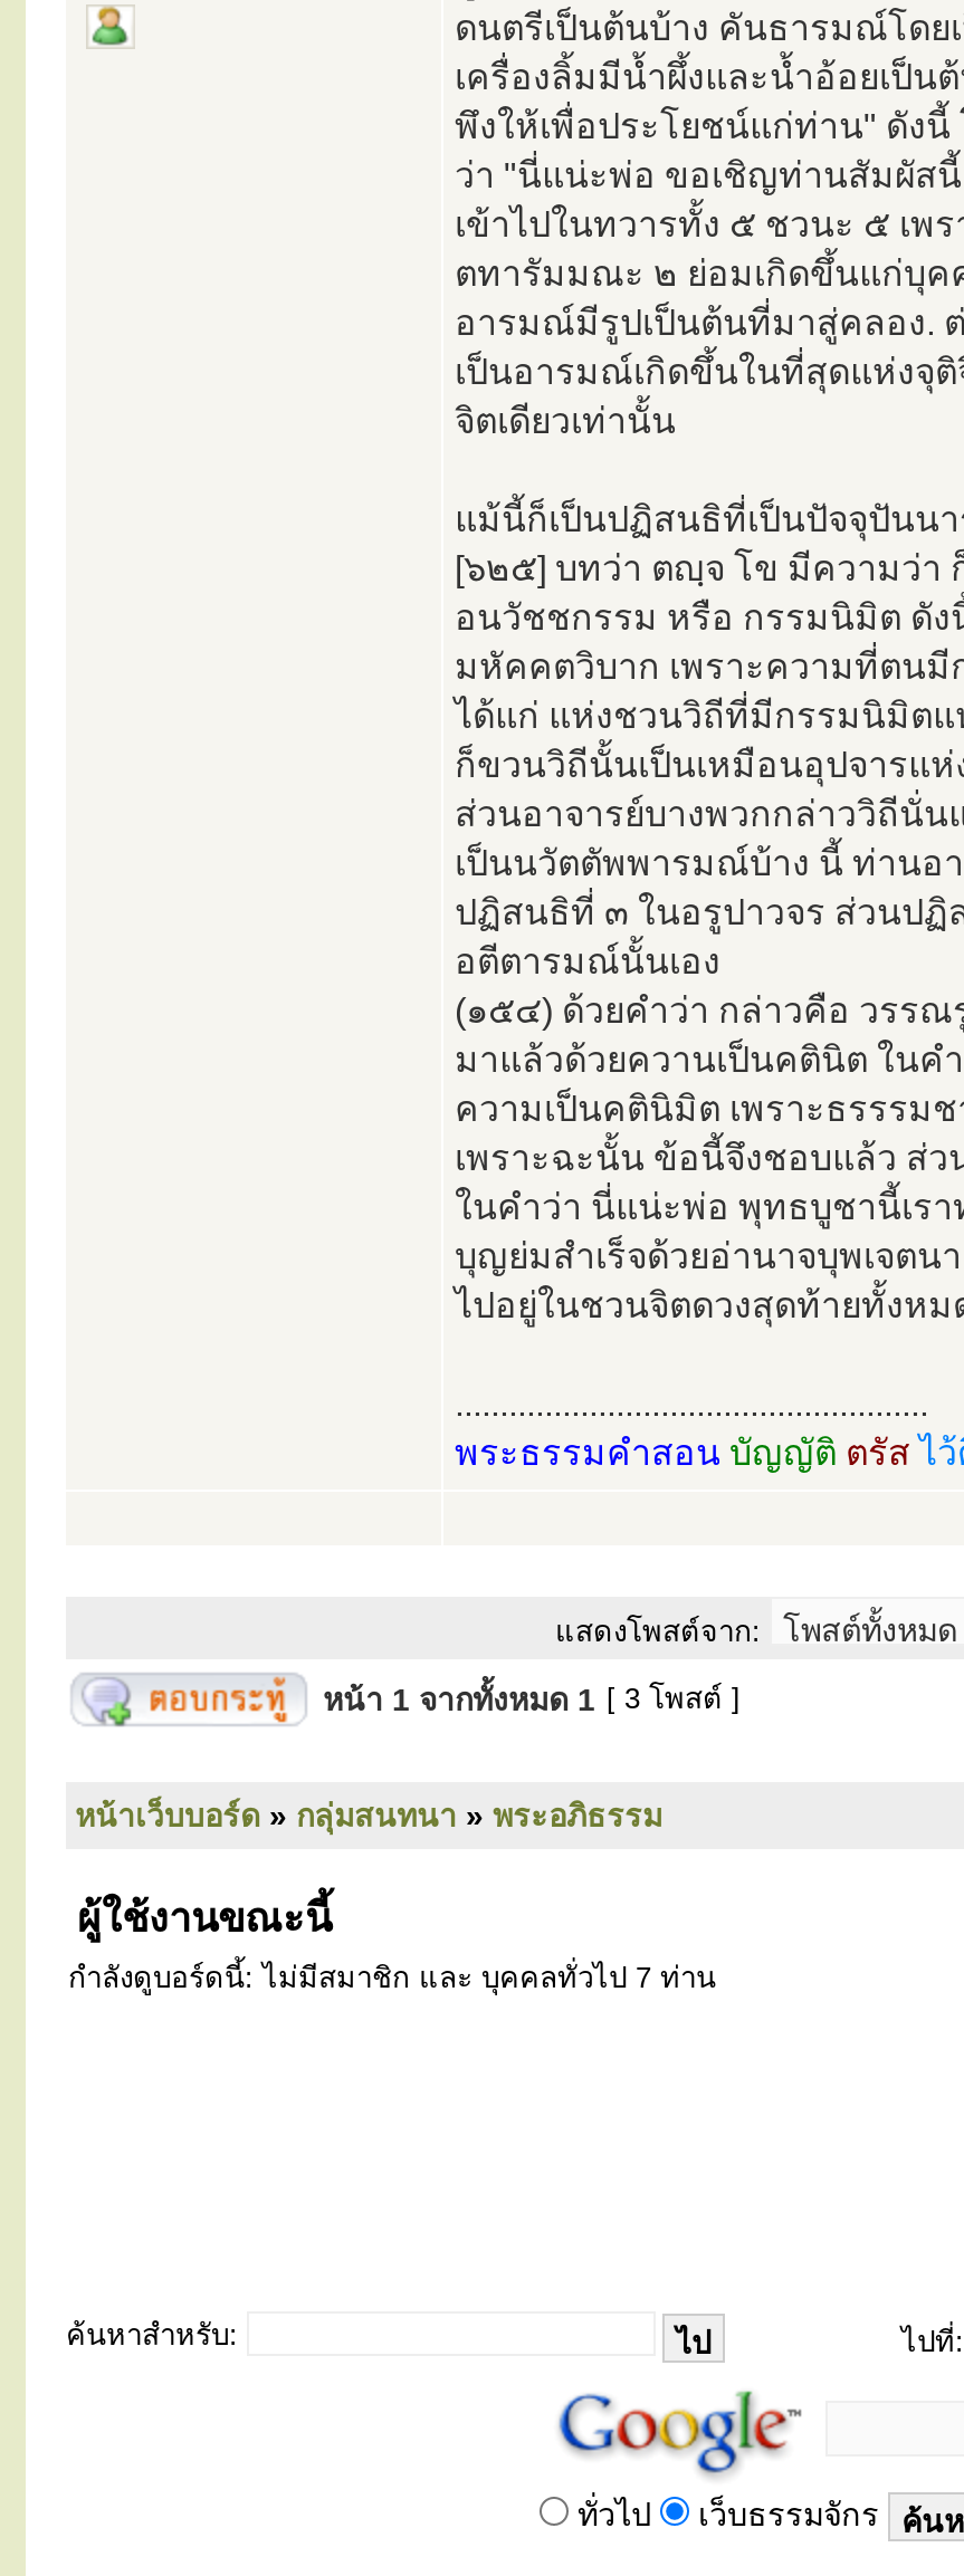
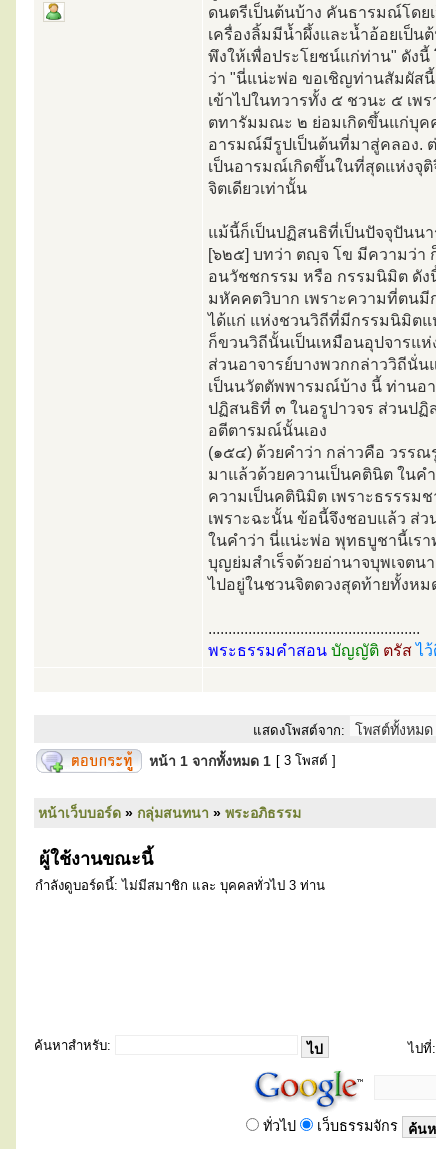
[68,1961,716,1994] กำลังดูบอร์ดนี้: ไม่มีสมาชิก และ บุคคลทั่วไป 7 ท่าน -> [35,878,325,893] กำลังดูบอร์ดนี้: ไม่มีสมาชิก และ บุคคลทั่วไป 3 ท่าน

